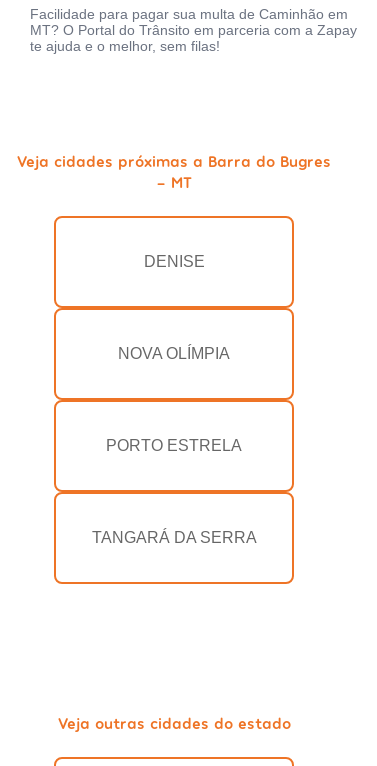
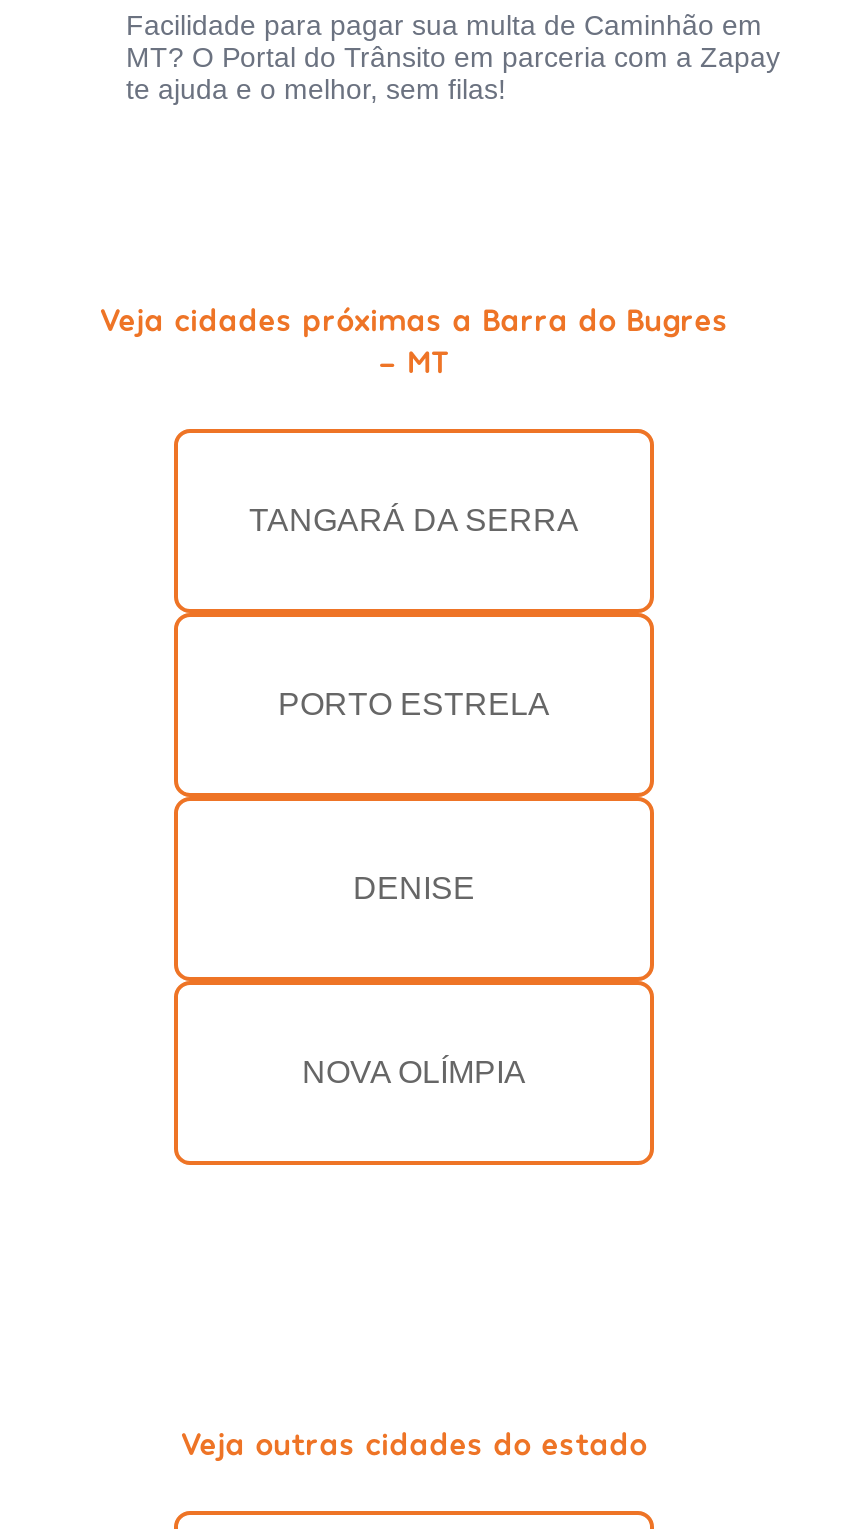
moved [118,253,230,362] -> [302,872,526,1090]: DENISE | NOVA OLÍMPIA
moved [106,437,242,454] -> [278,688,550,722]: PORTO ESTRELA
moved [91,529,256,546] -> [249,504,579,538]: TANGARÁ DA SERRA

